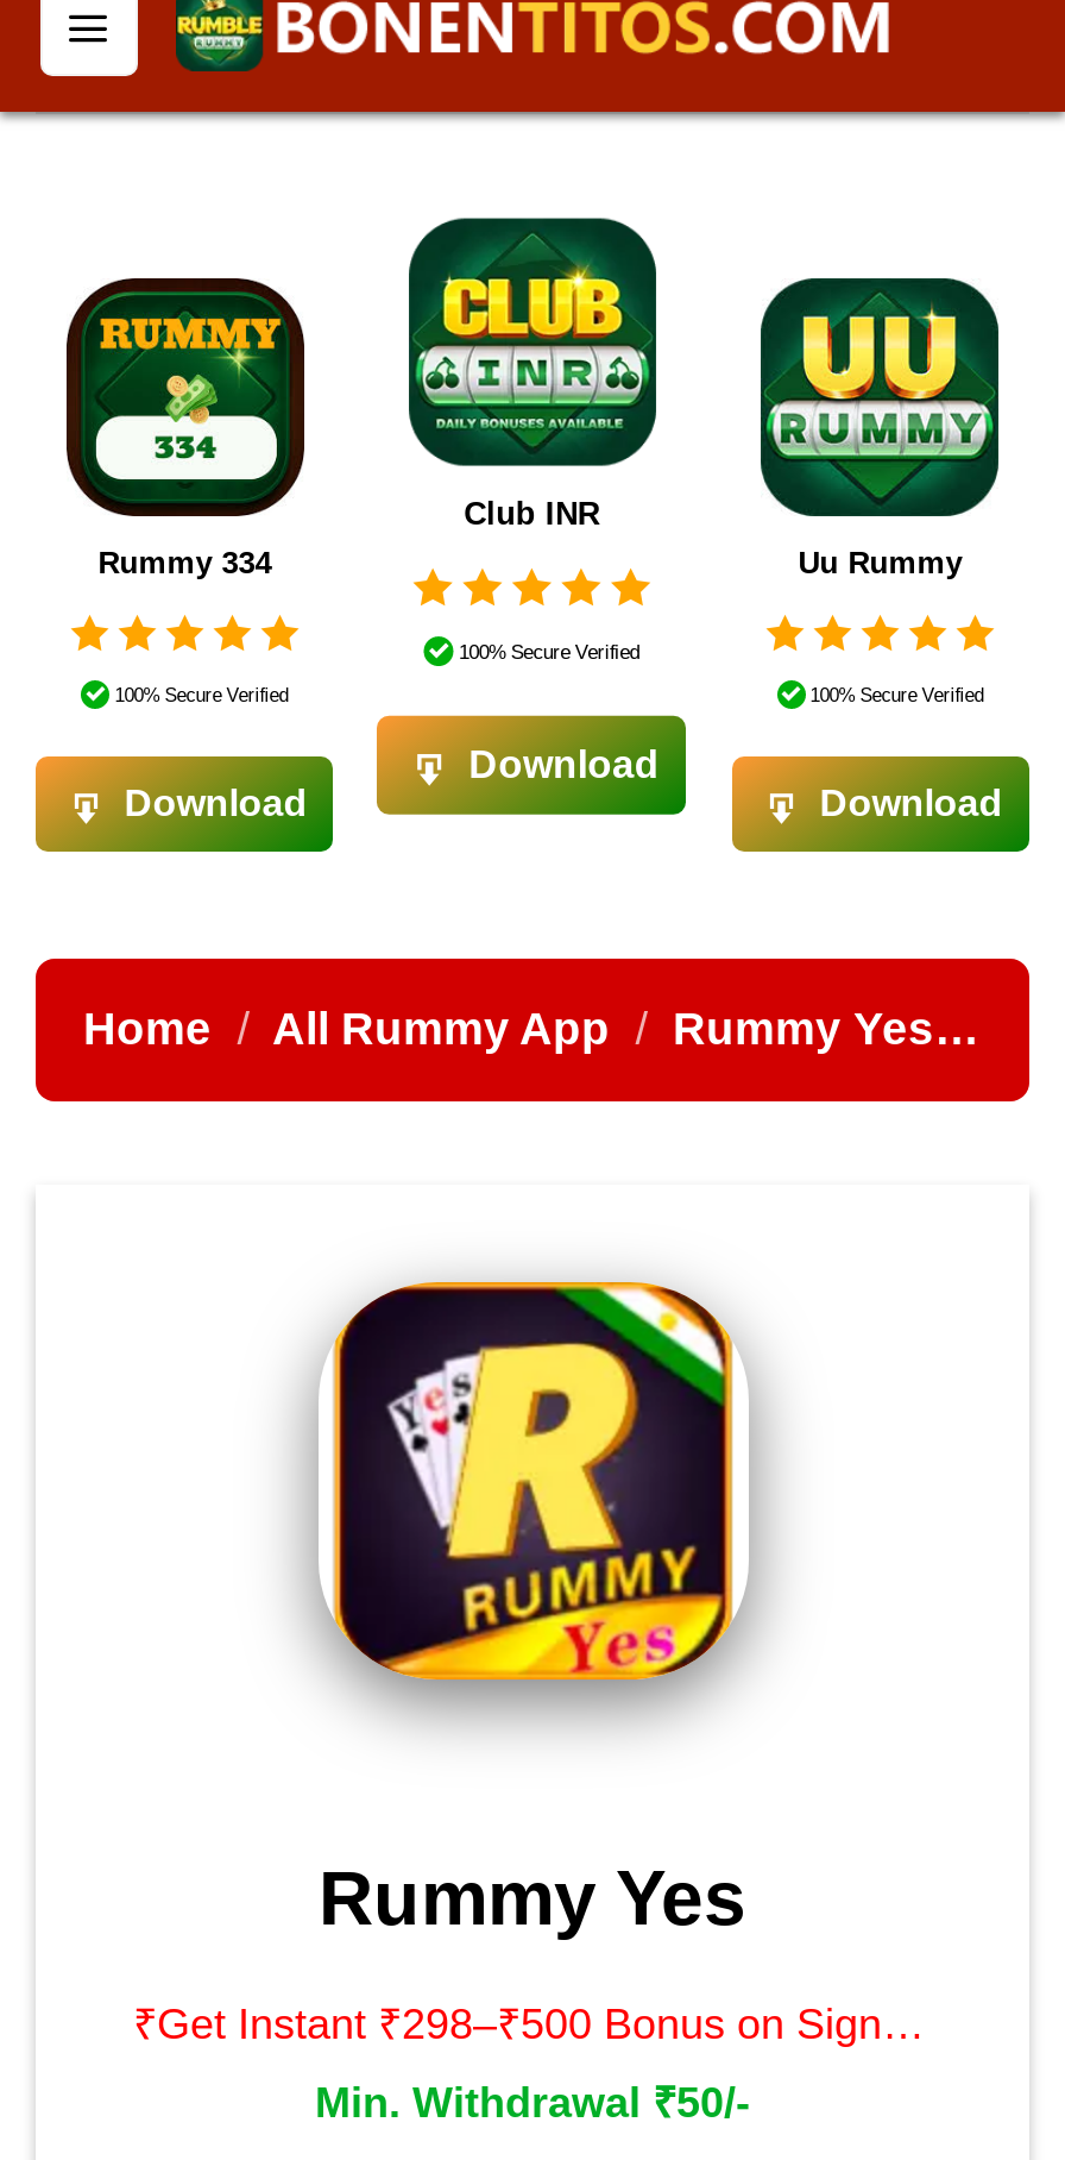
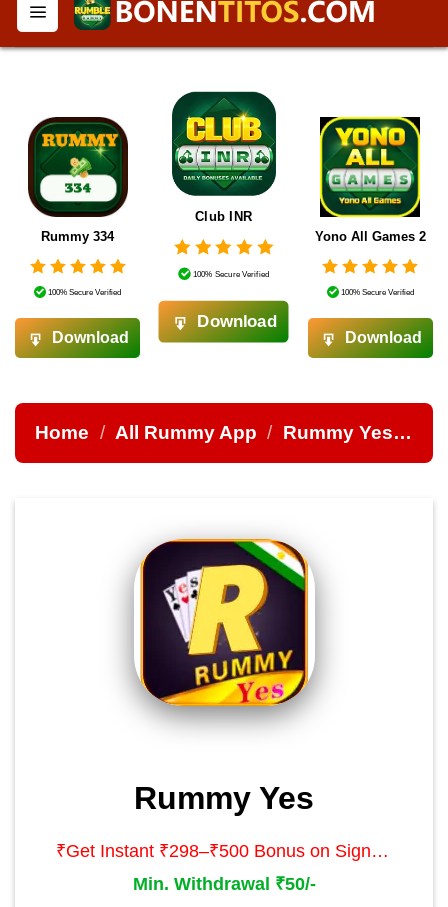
[758,276,1001,580] [image] | Uu Rummy -> [315,116,426,244] [image] | Yono All Games 2

